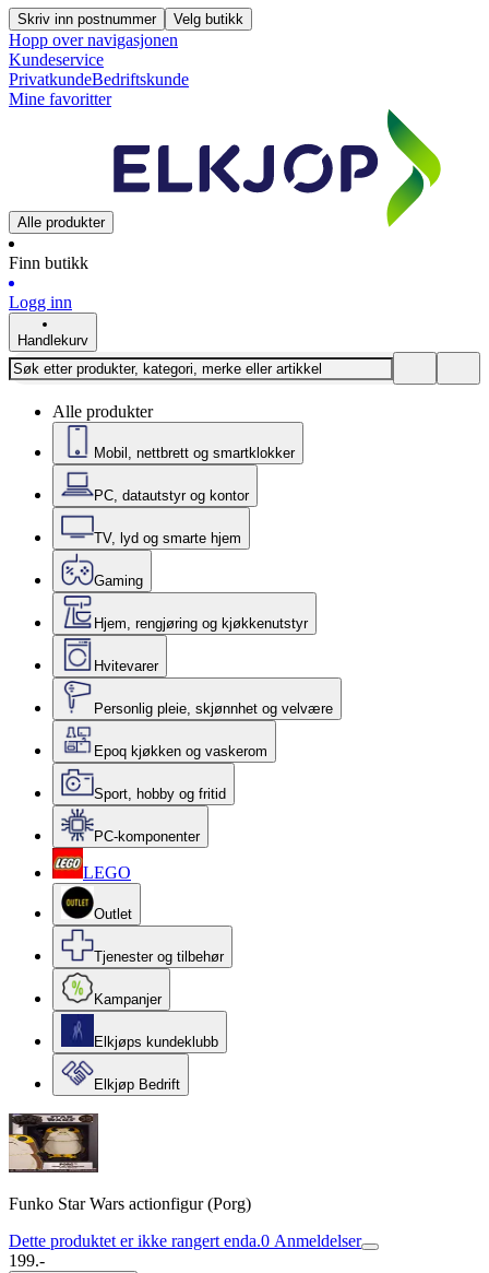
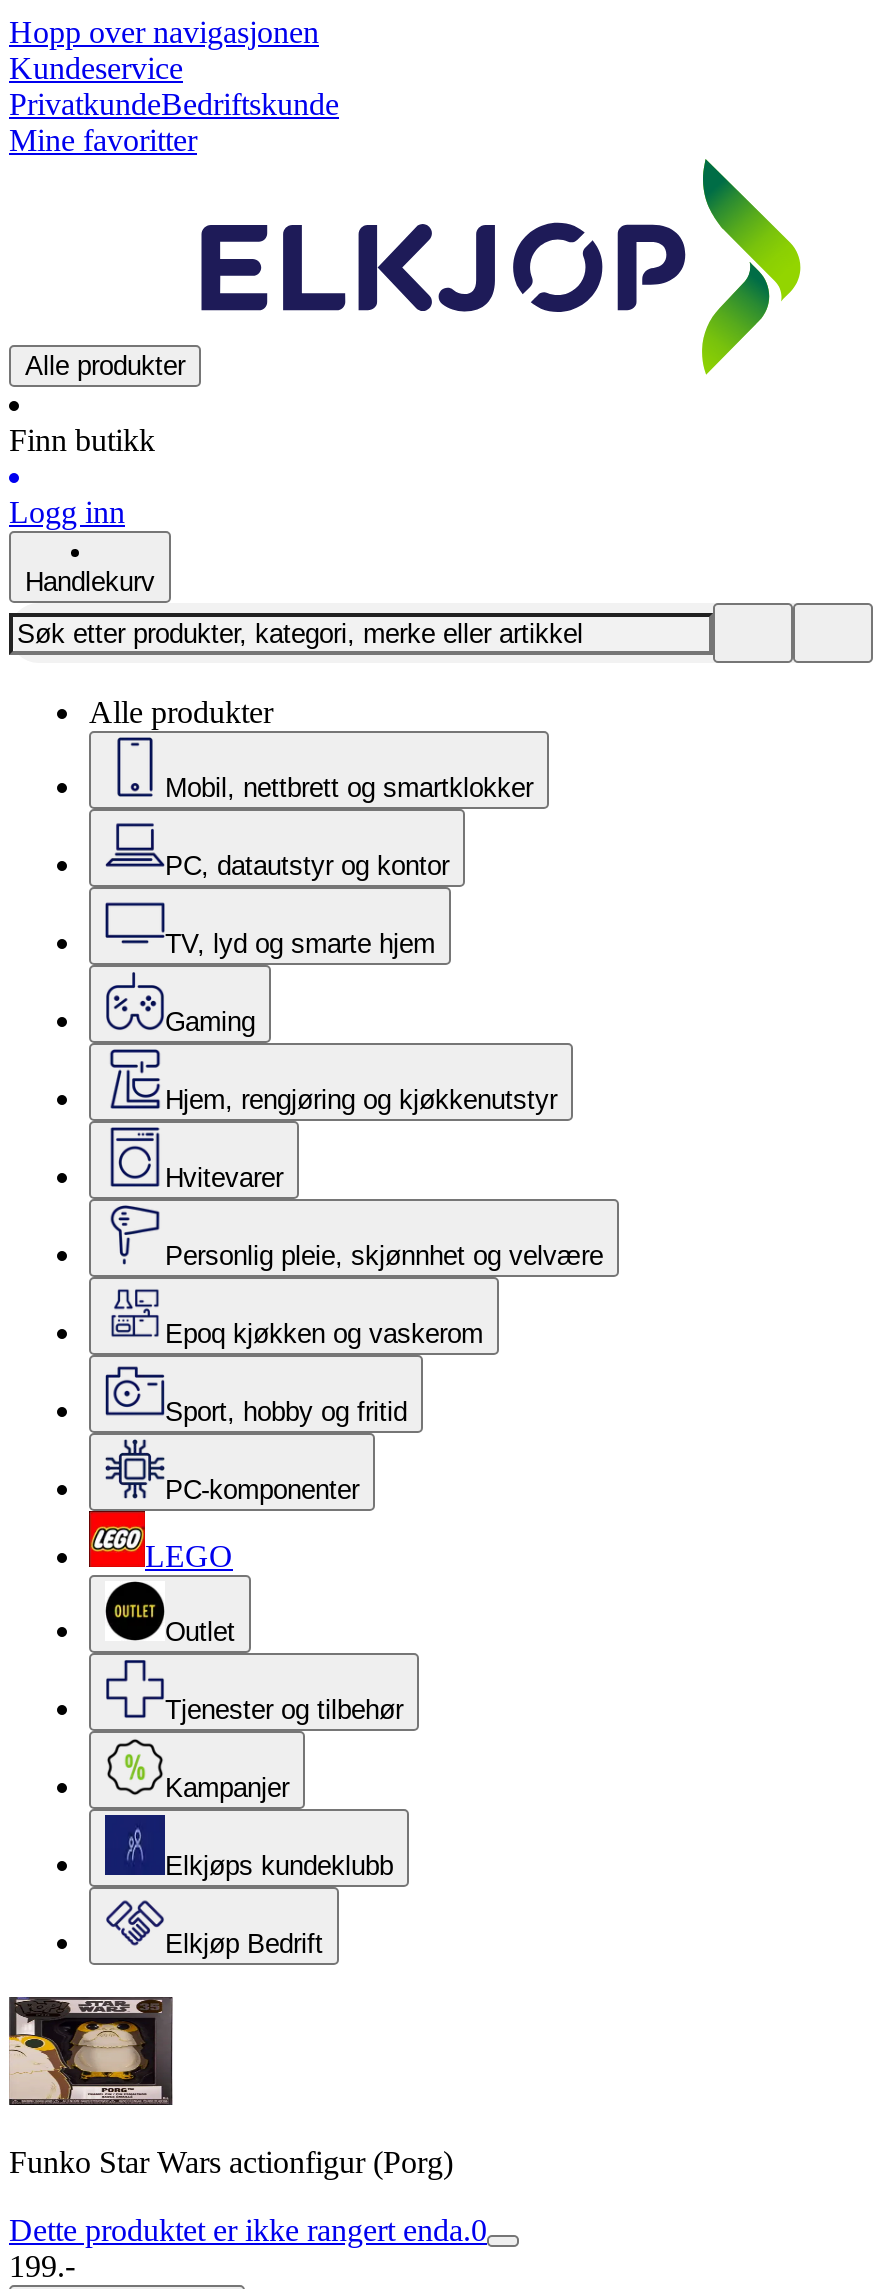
[17,11,243,27] Skriv inn postnummer | Velg butikk -> none
[9,1231,361,1250] Dette produktet er ikke rangert enda.0 Anmeldelser -> [9,2213,487,2247] Dette produktet er ikke rangert enda.0

